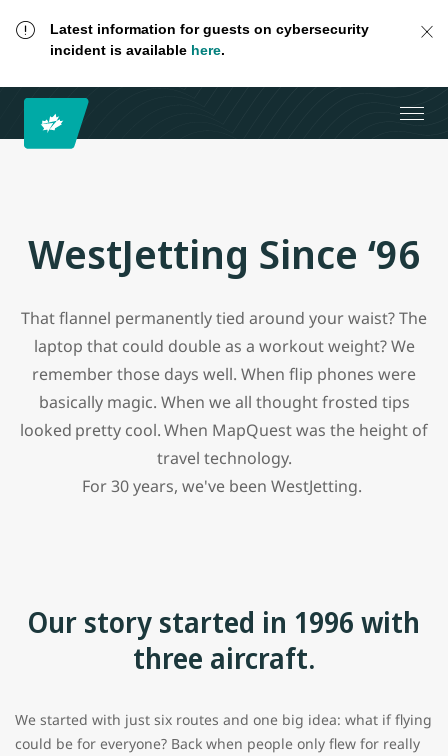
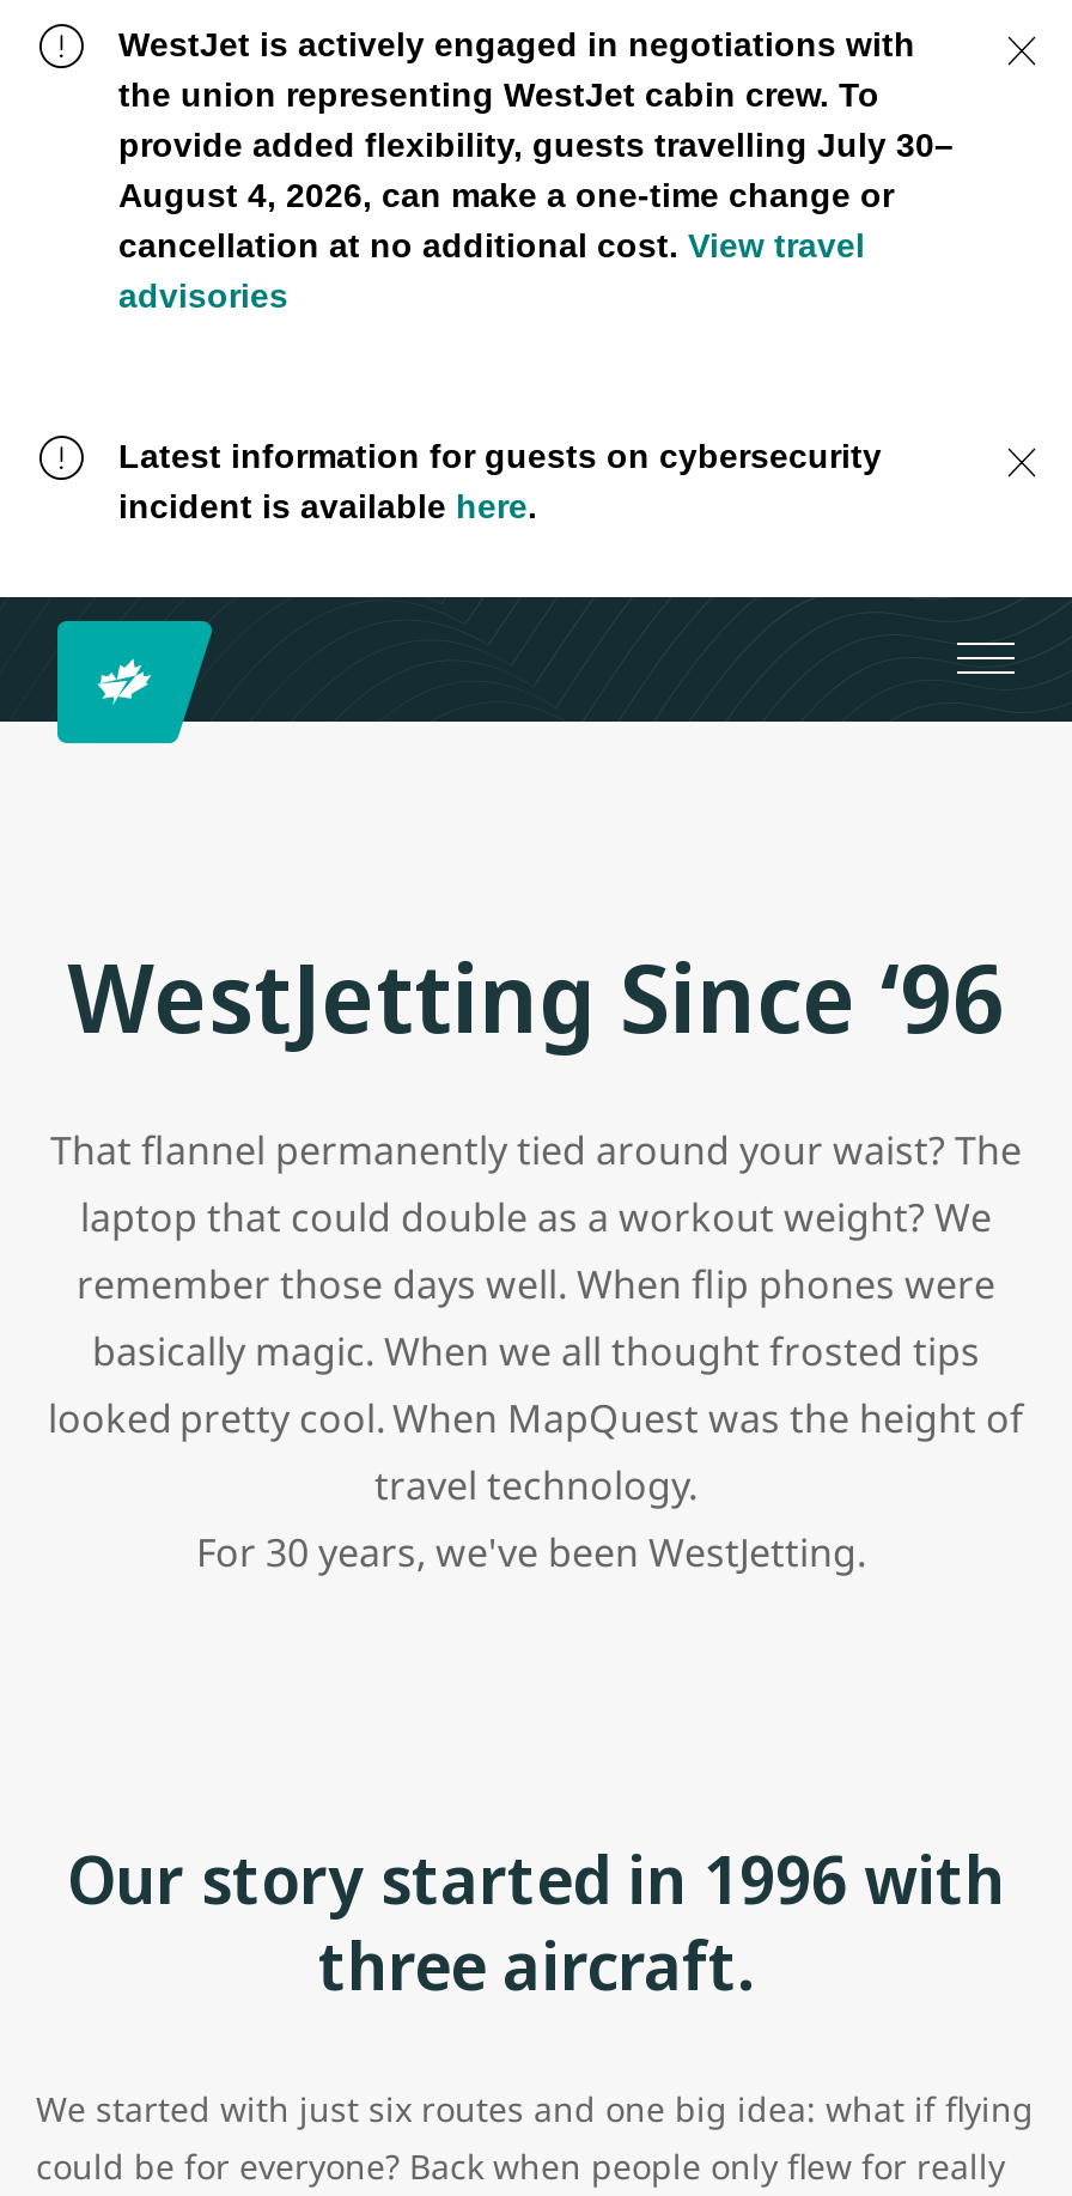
none -> [118,25,954,315] WestJet is actively engaged in negotiations with | the union representing WestJet cabin crew. To | provide added flexibility, guests travelling July 30– | August 4, 2026, can make a one-time change or | cancellation at no additional cost. View travel | advisories

